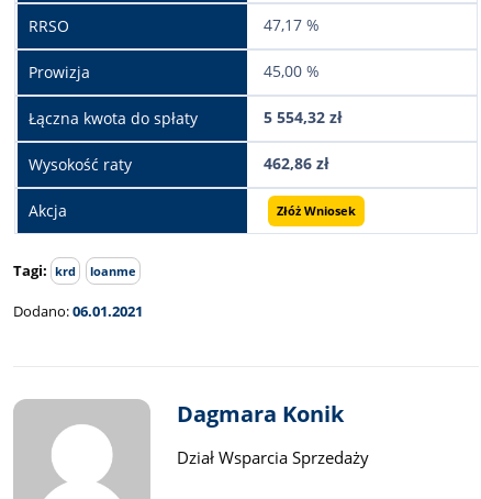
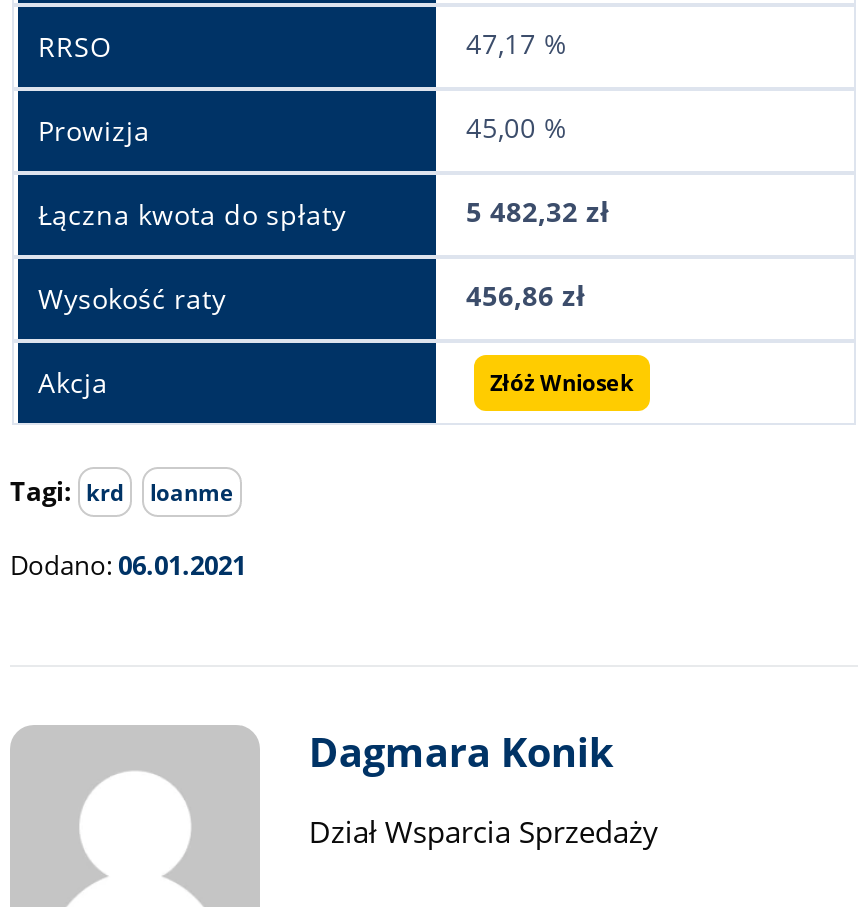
[264,107,343,127] 5 554,32 zł -> [466,194,610,230] 5 482,32 zł
[264,153,329,173] 462,86 zł -> [466,278,586,314] 456,86 zł

